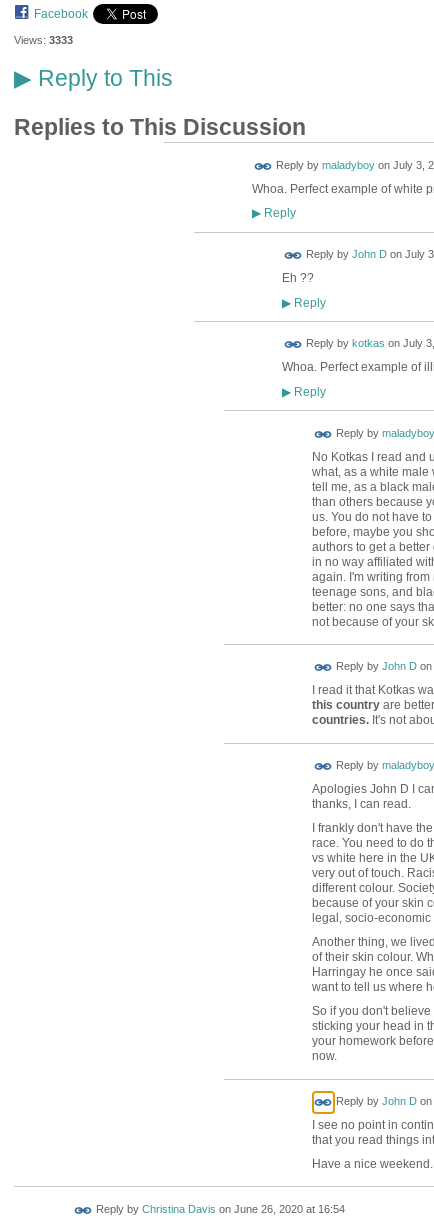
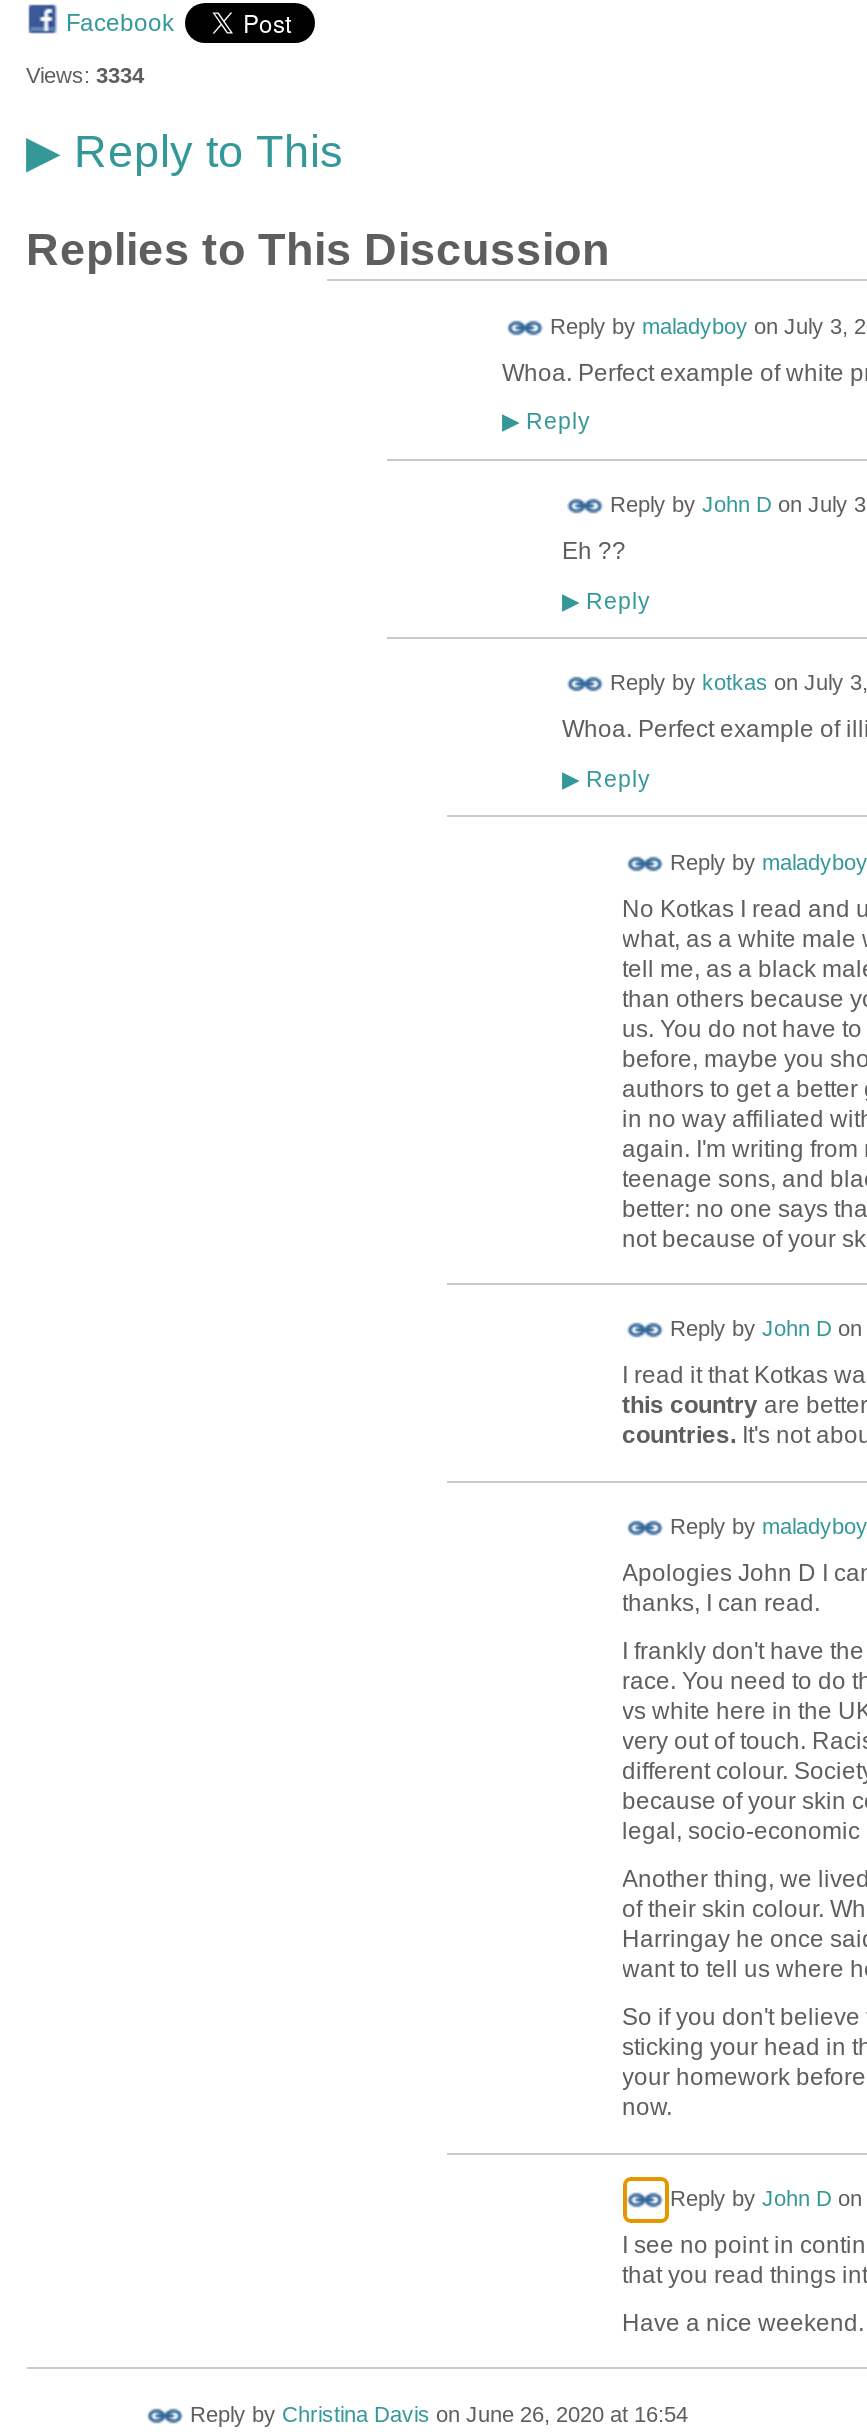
[13,34,72,46] Views: 3333 -> [26,63,144,87] Views: 3334

